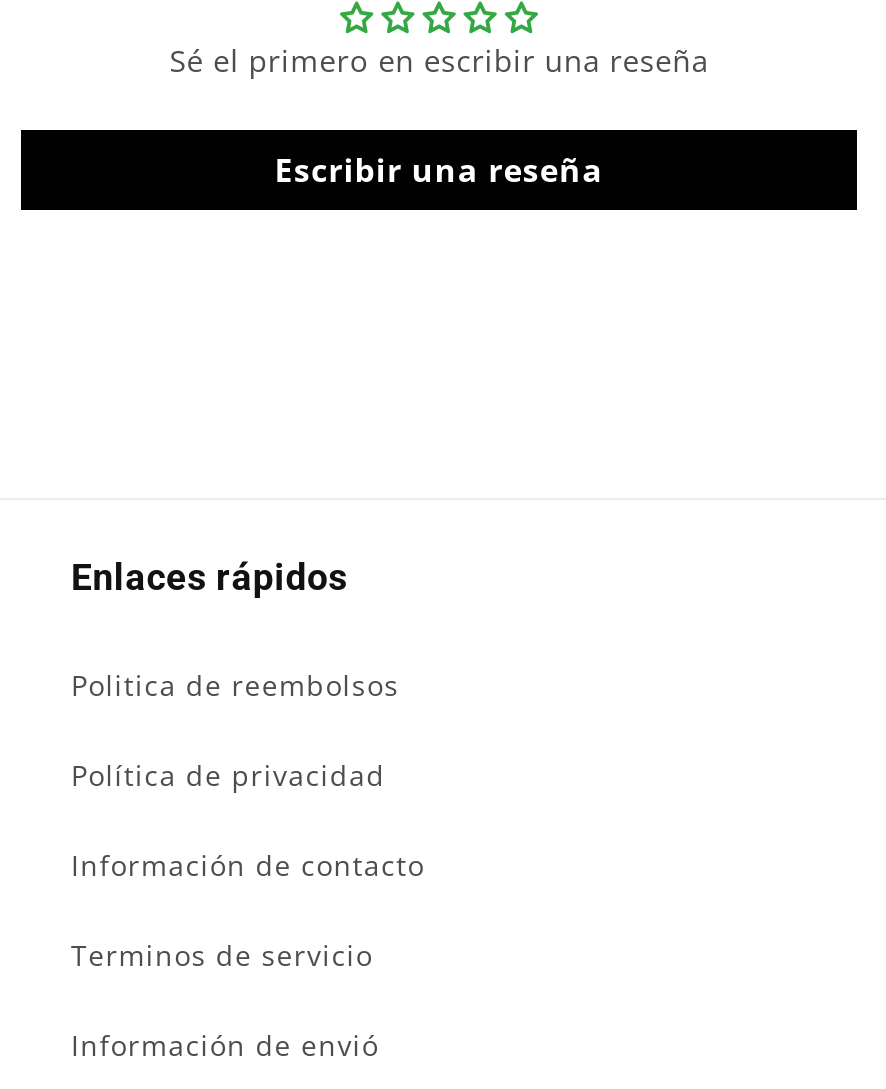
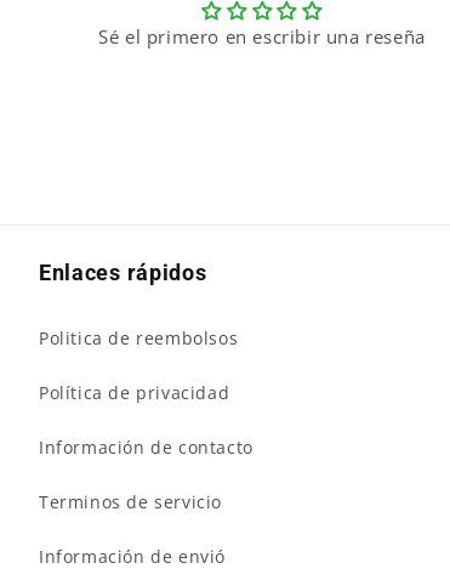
[275,148,603,192] Escribir una reseña -> none

